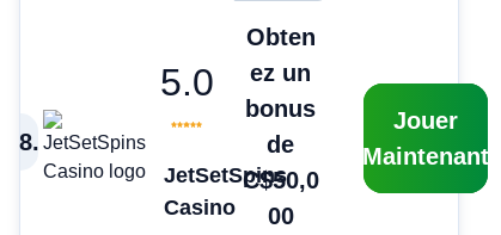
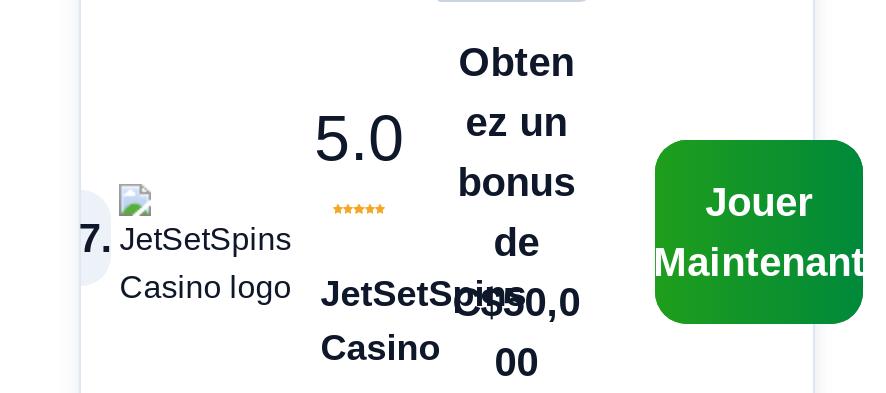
[19,128,39,154] 8. -> [79,215,113,259] 7.

